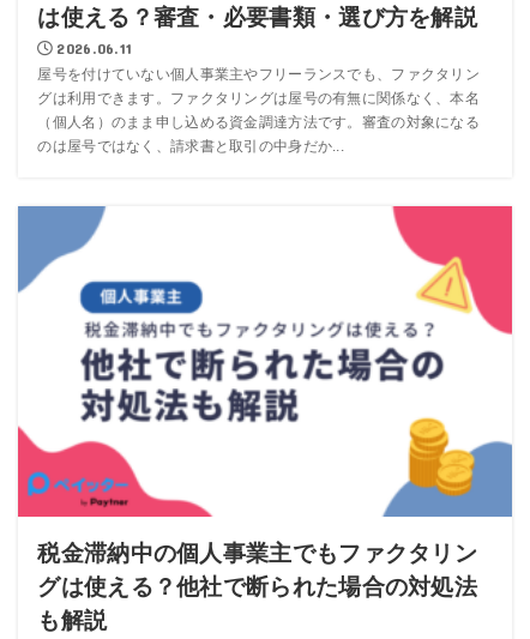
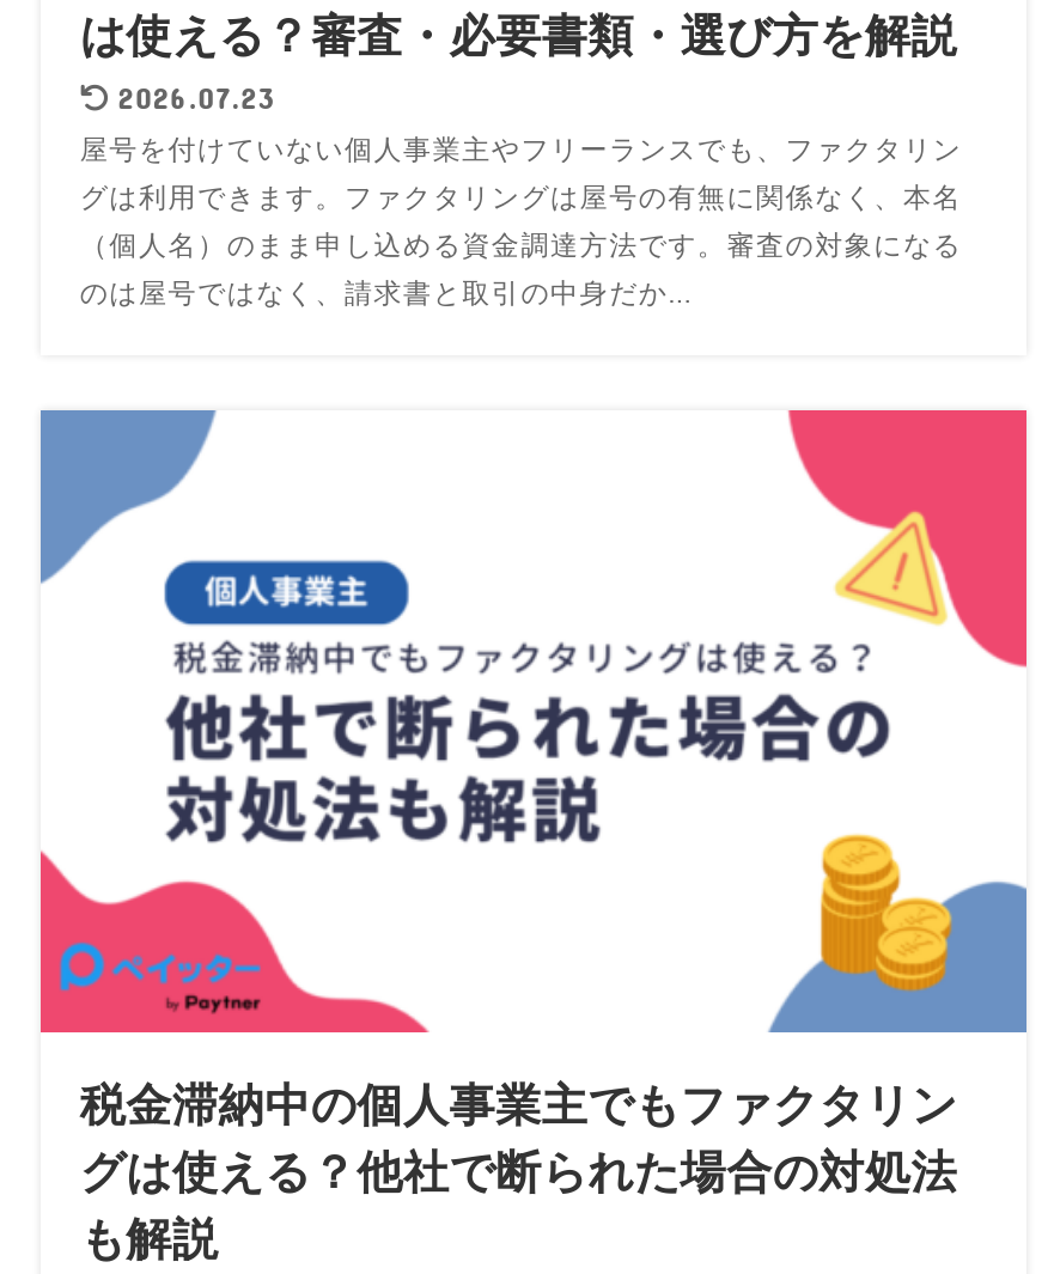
[57,40,132,56] 2026.06.11 -> [118,79,274,112] 2026.07.23

